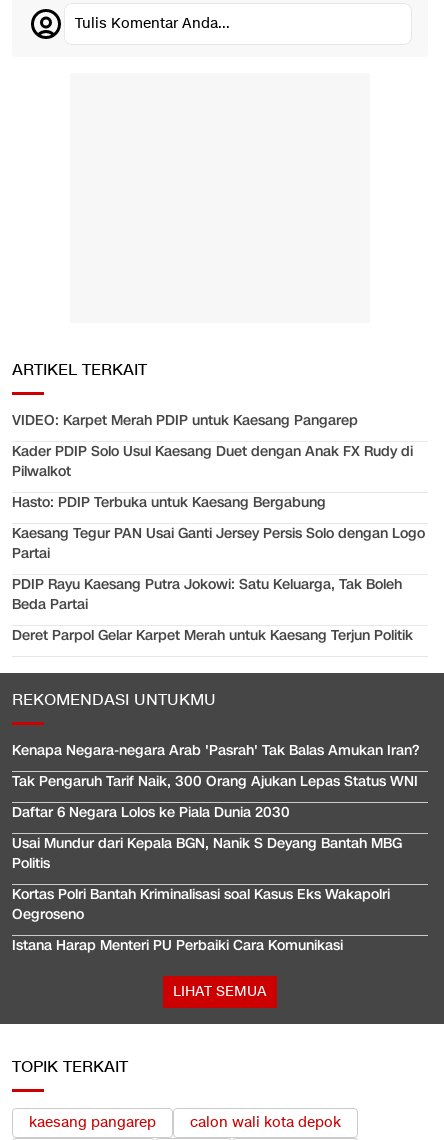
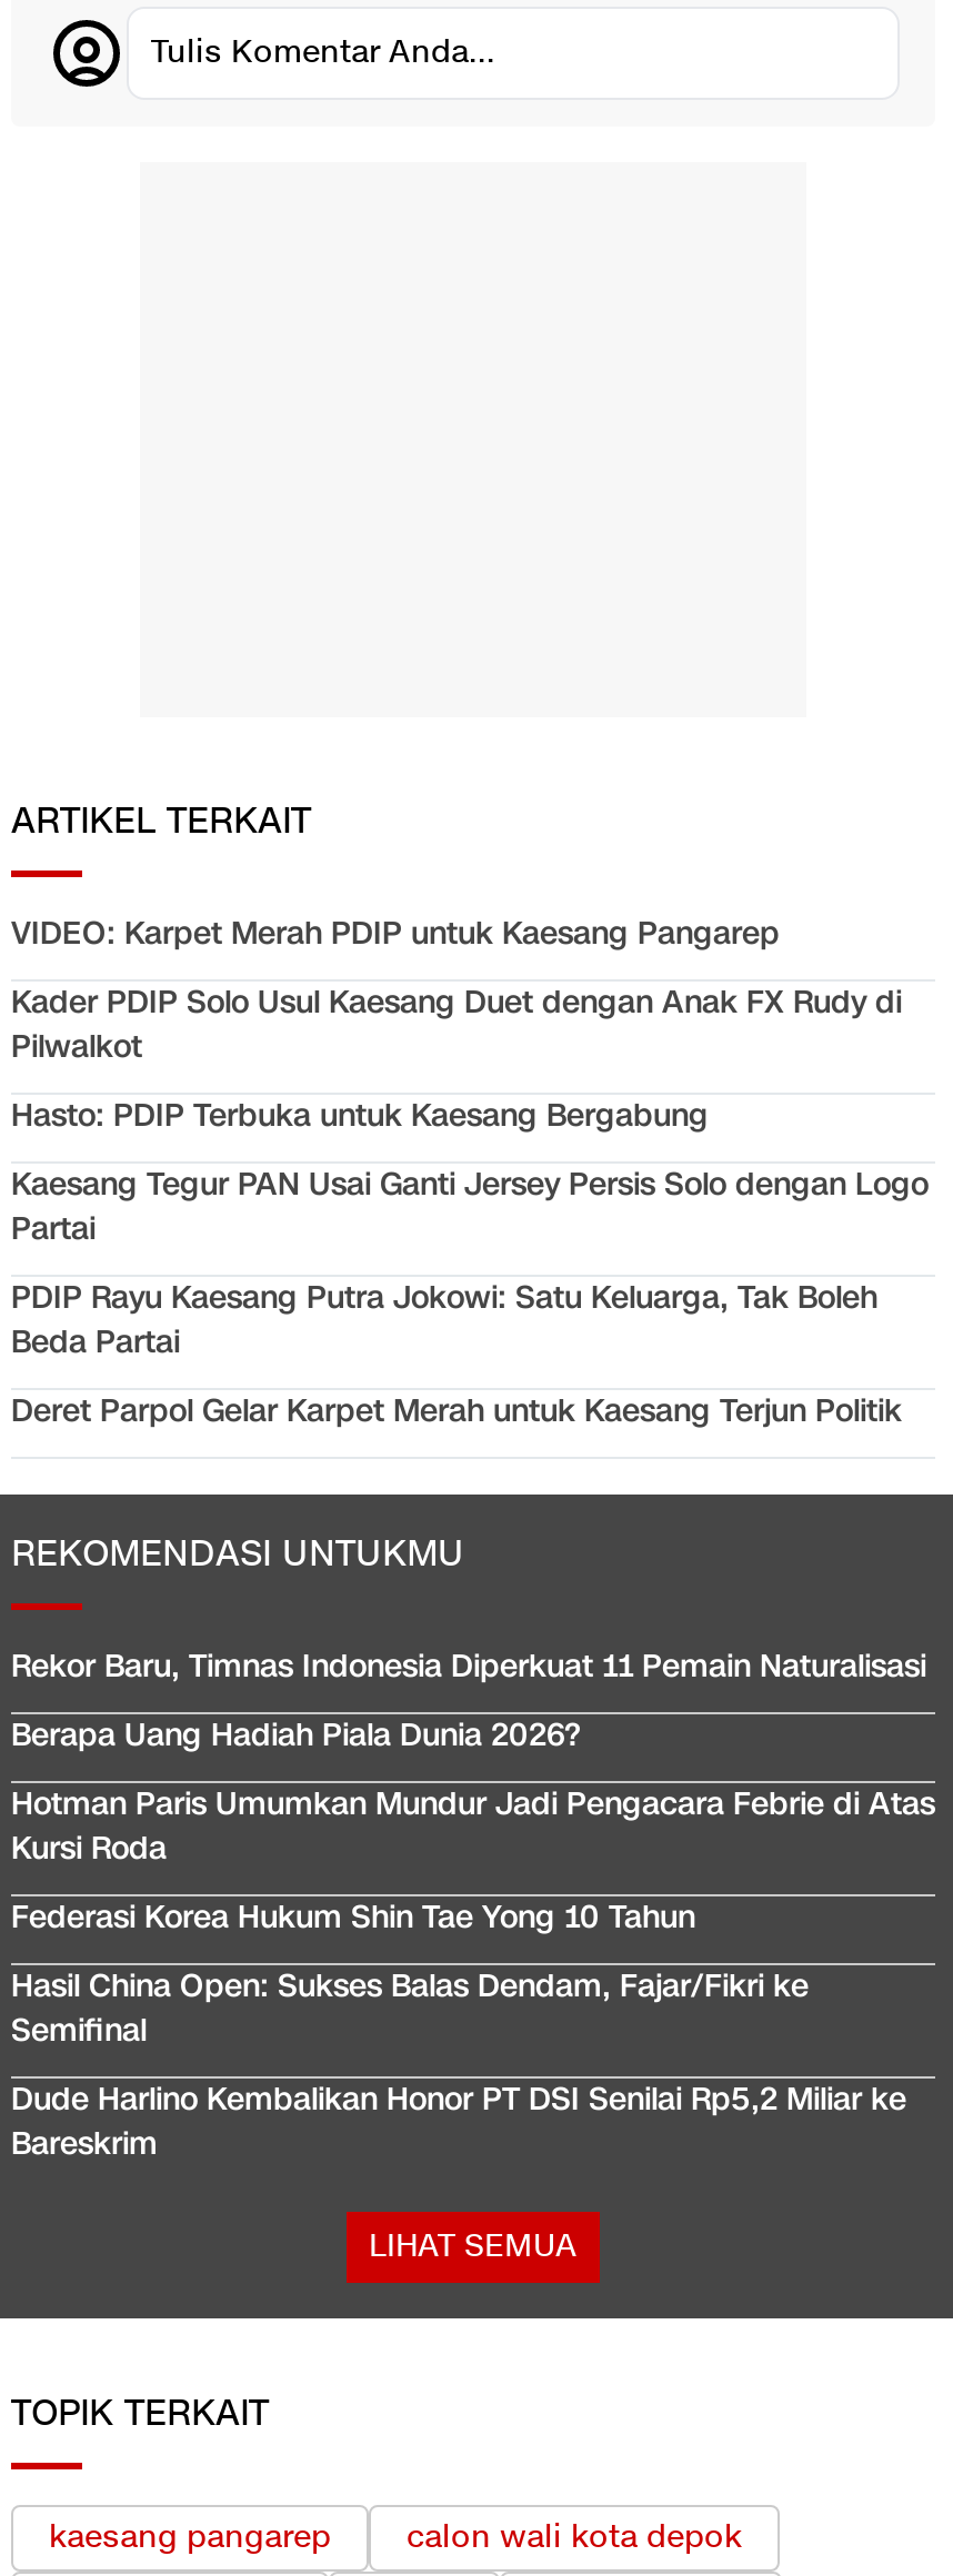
[12,741,419,760] Kenapa Negara-negara Arab 'Pasrah' Tak Balas Amukan Iran? -> [11,1646,926,1688] Rekor Baru, Timnas Indonesia Diperkuat 11 Pemain Naturalisasi
[12,772,418,791] Tak Pengaruh Tarif Naik, 300 Orang Ajukan Lepas Status WNI -> [11,1715,580,1757] Berapa Uang Hadiah Piala Dunia 2026?
[12,803,290,822] Daftar 6 Negara Lolos ke Piala Dunia 2030 -> [11,1784,935,1870] Hotman Paris Umumkan Mundur Jadi Pengacara Febrie di Atas | Kursi Roda
[12,834,402,873] Usai Mundur dari Kepala BGN, Nanik S Deyang Bantah MBG | Politis -> [11,1897,695,1939] Federasi Korea Hukum Shin Tae Yong 10 Tahun
[12,885,390,924] Kortas Polri Bantah Kriminalisasi soal Kasus Eks Wakapolri | Oegroseno -> [11,1966,809,2052] Hasil China Open: Sukses Balas Dendam, Fajar/Fikri ke | Semifinal
[12,936,343,955] Istana Harap Menteri PU Perbaiki Cara Komunikasi -> [11,2079,906,2166] Dude Harlino Kembalikan Honor PT DSI Senilai Rp5,2 Miliar ke | Bareskrim

